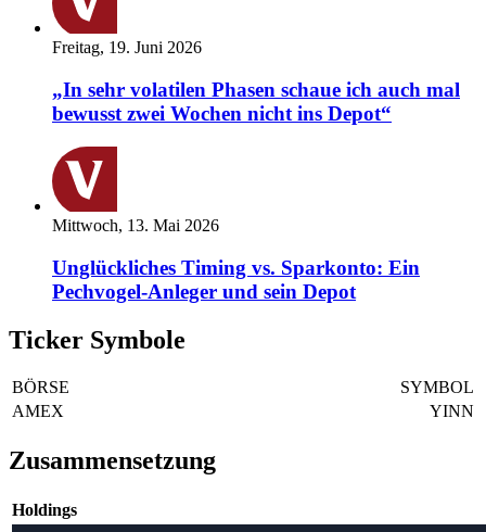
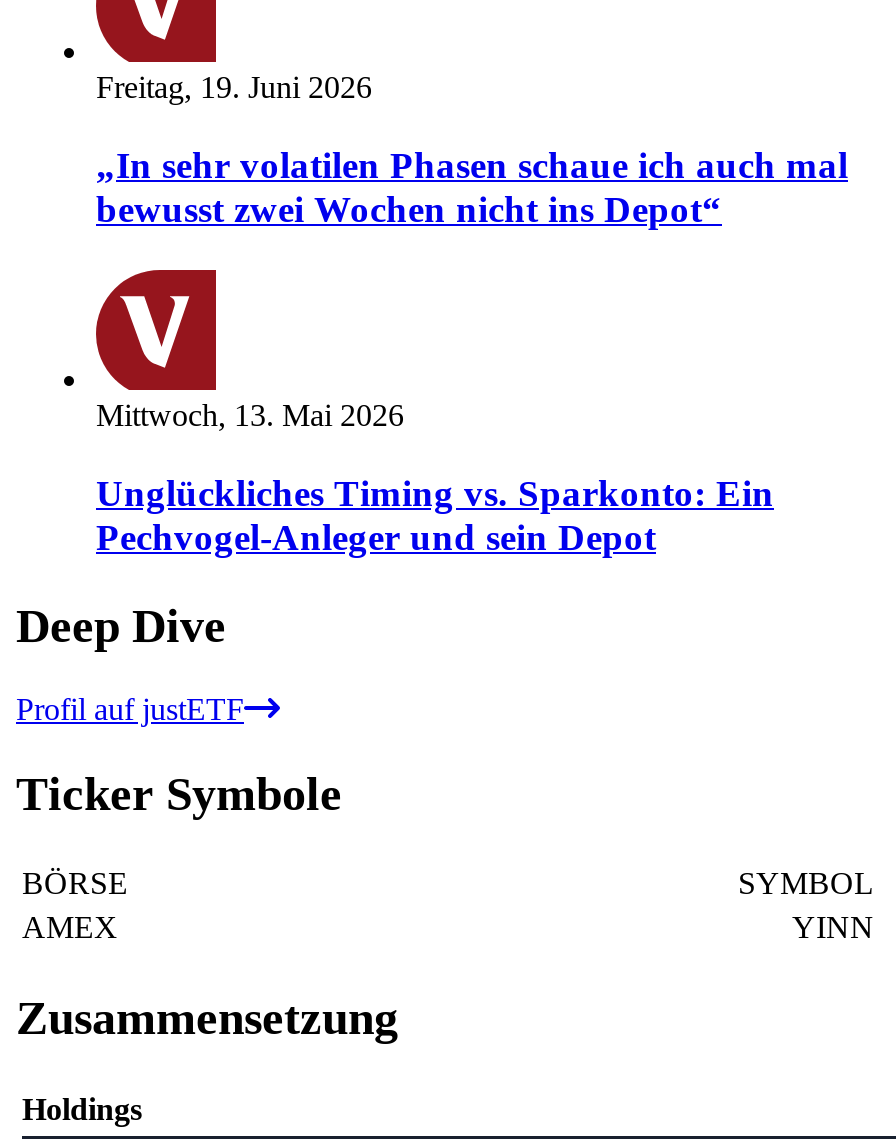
none -> [16,599,244,727] Deep Dive | Profil auf justETF

